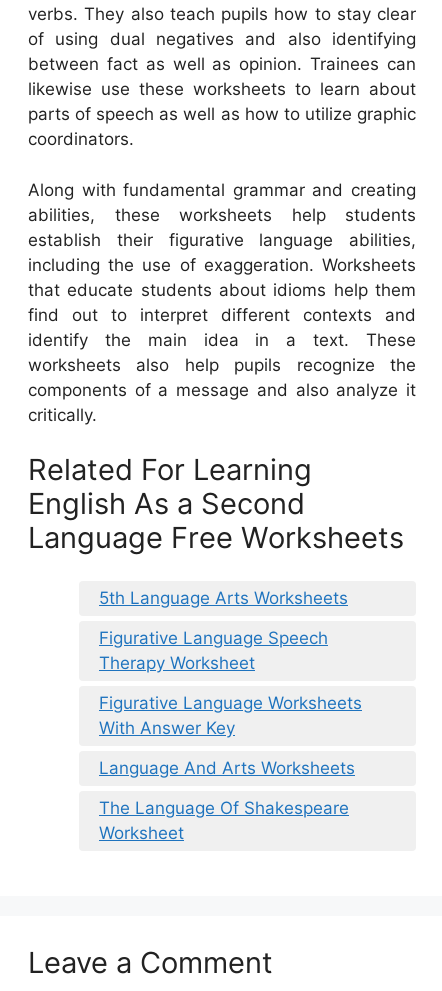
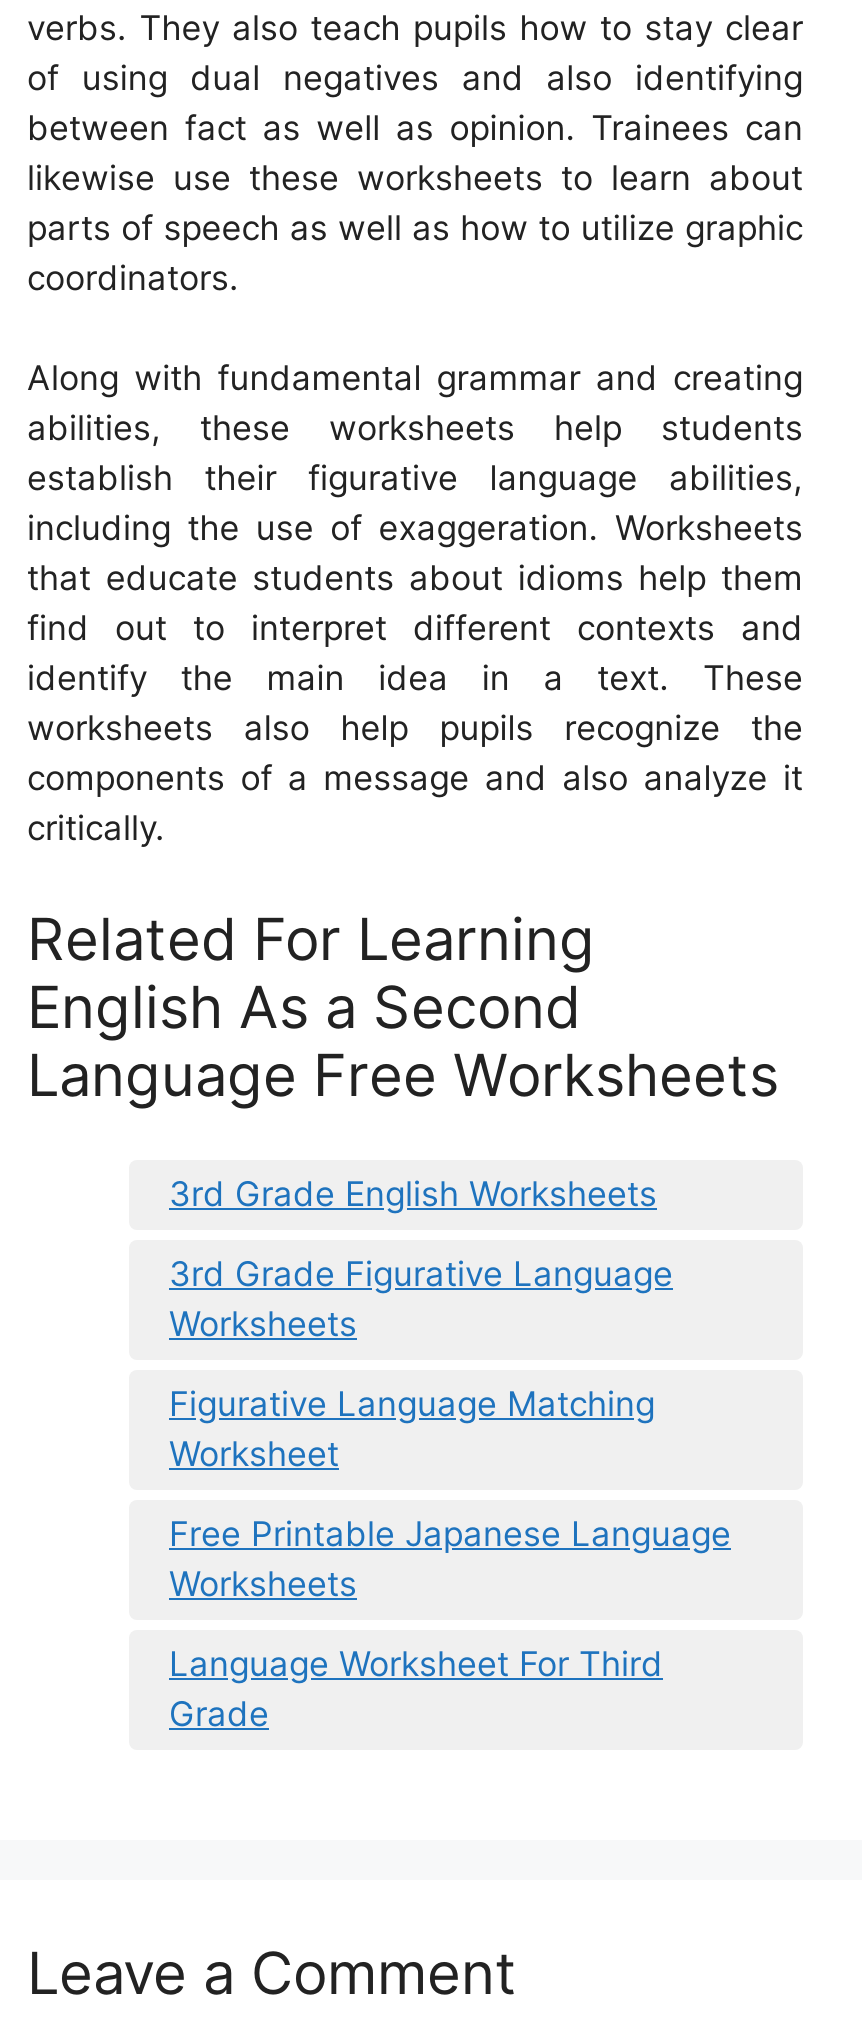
[99,588,362,818] 5th Language Arts Worksheets | Figurative Language Speech | Therapy Worksheet | Figurative Language Worksheets | With Answer Key | Language And Arts Worksheets | The Language Of Shakespeare -> [169,1175,673,1425] 3rd Grade English Worksheets | 3rd Grade Figurative Language | Worksheets | Figurative Language Matching
moved [99,823,184,843] -> [169,1435,339,1475]: Worksheet
none -> [169,1515,731,1735] Free Printable Japanese Language | Worksheets | Language Worksheet For Third | Grade

